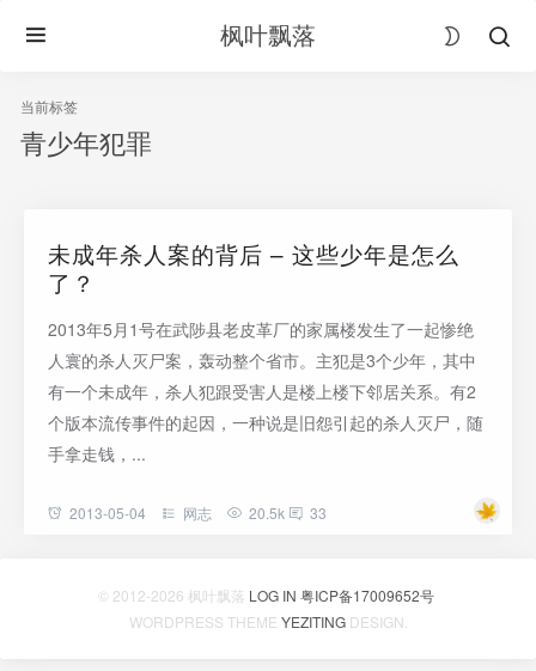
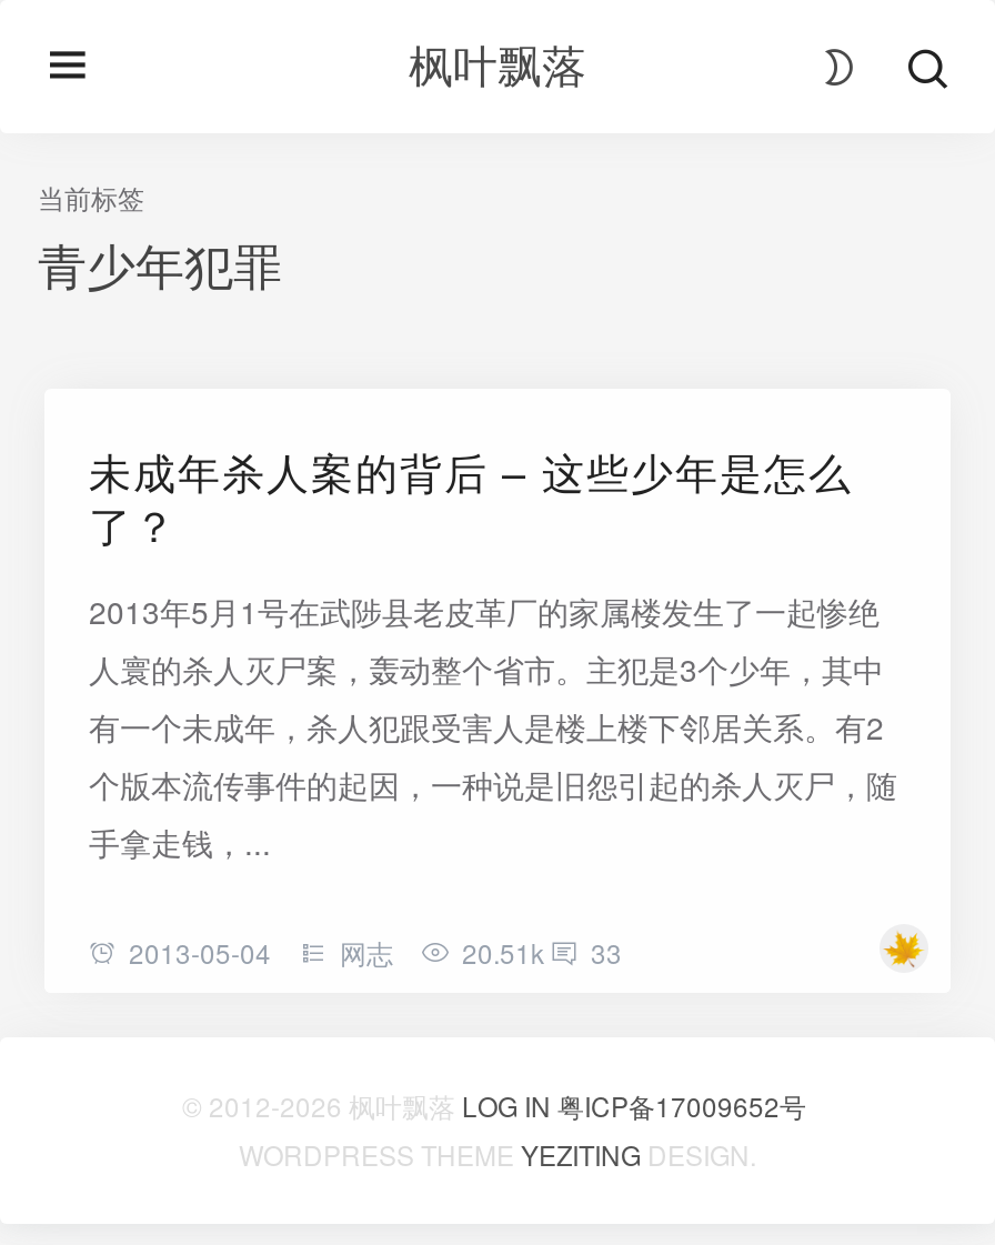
[249,502,285,523] 20.5k -> [462,933,544,971] 20.51k

